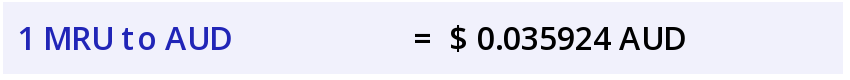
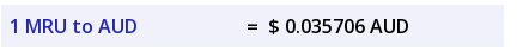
[413,16,685,60] = $ 0.035924 AUD -> [247,13,409,39] = $ 0.035706 AUD

